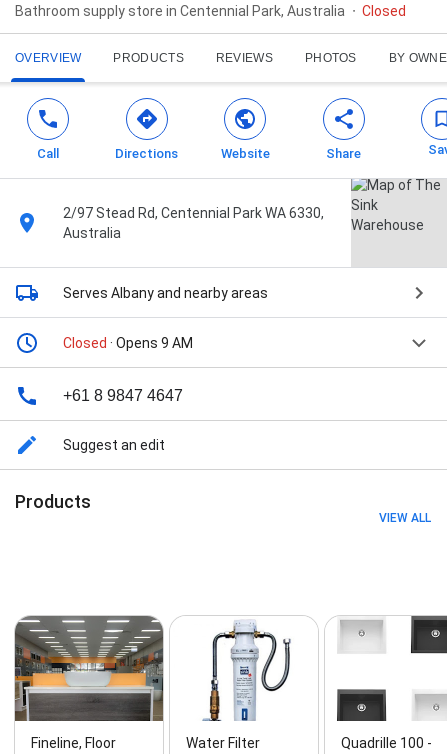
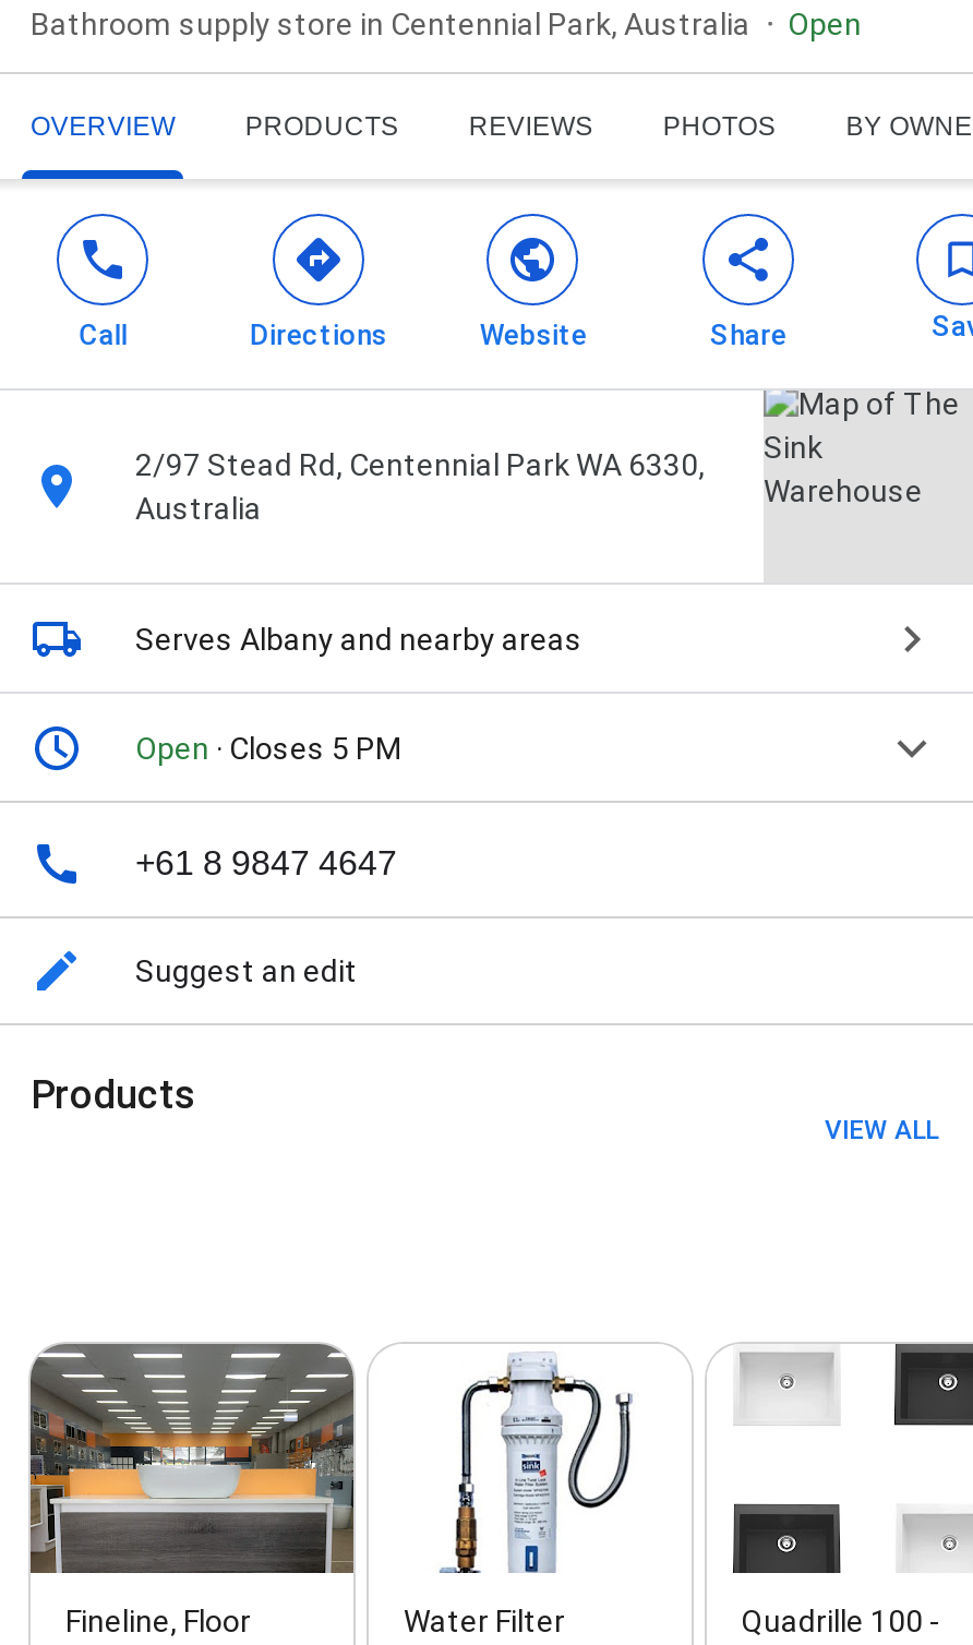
[362,3,406,19] Closed -> [788,7,862,42] Open
[63,335,193,351] Closed · Opens 9 AM -> [135,731,401,766] Open · Closes 5 PM

